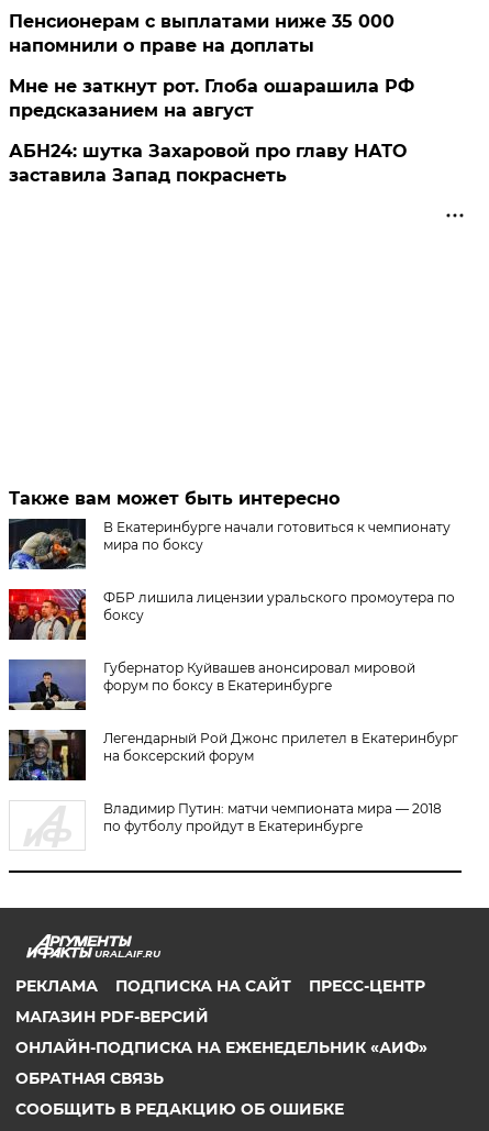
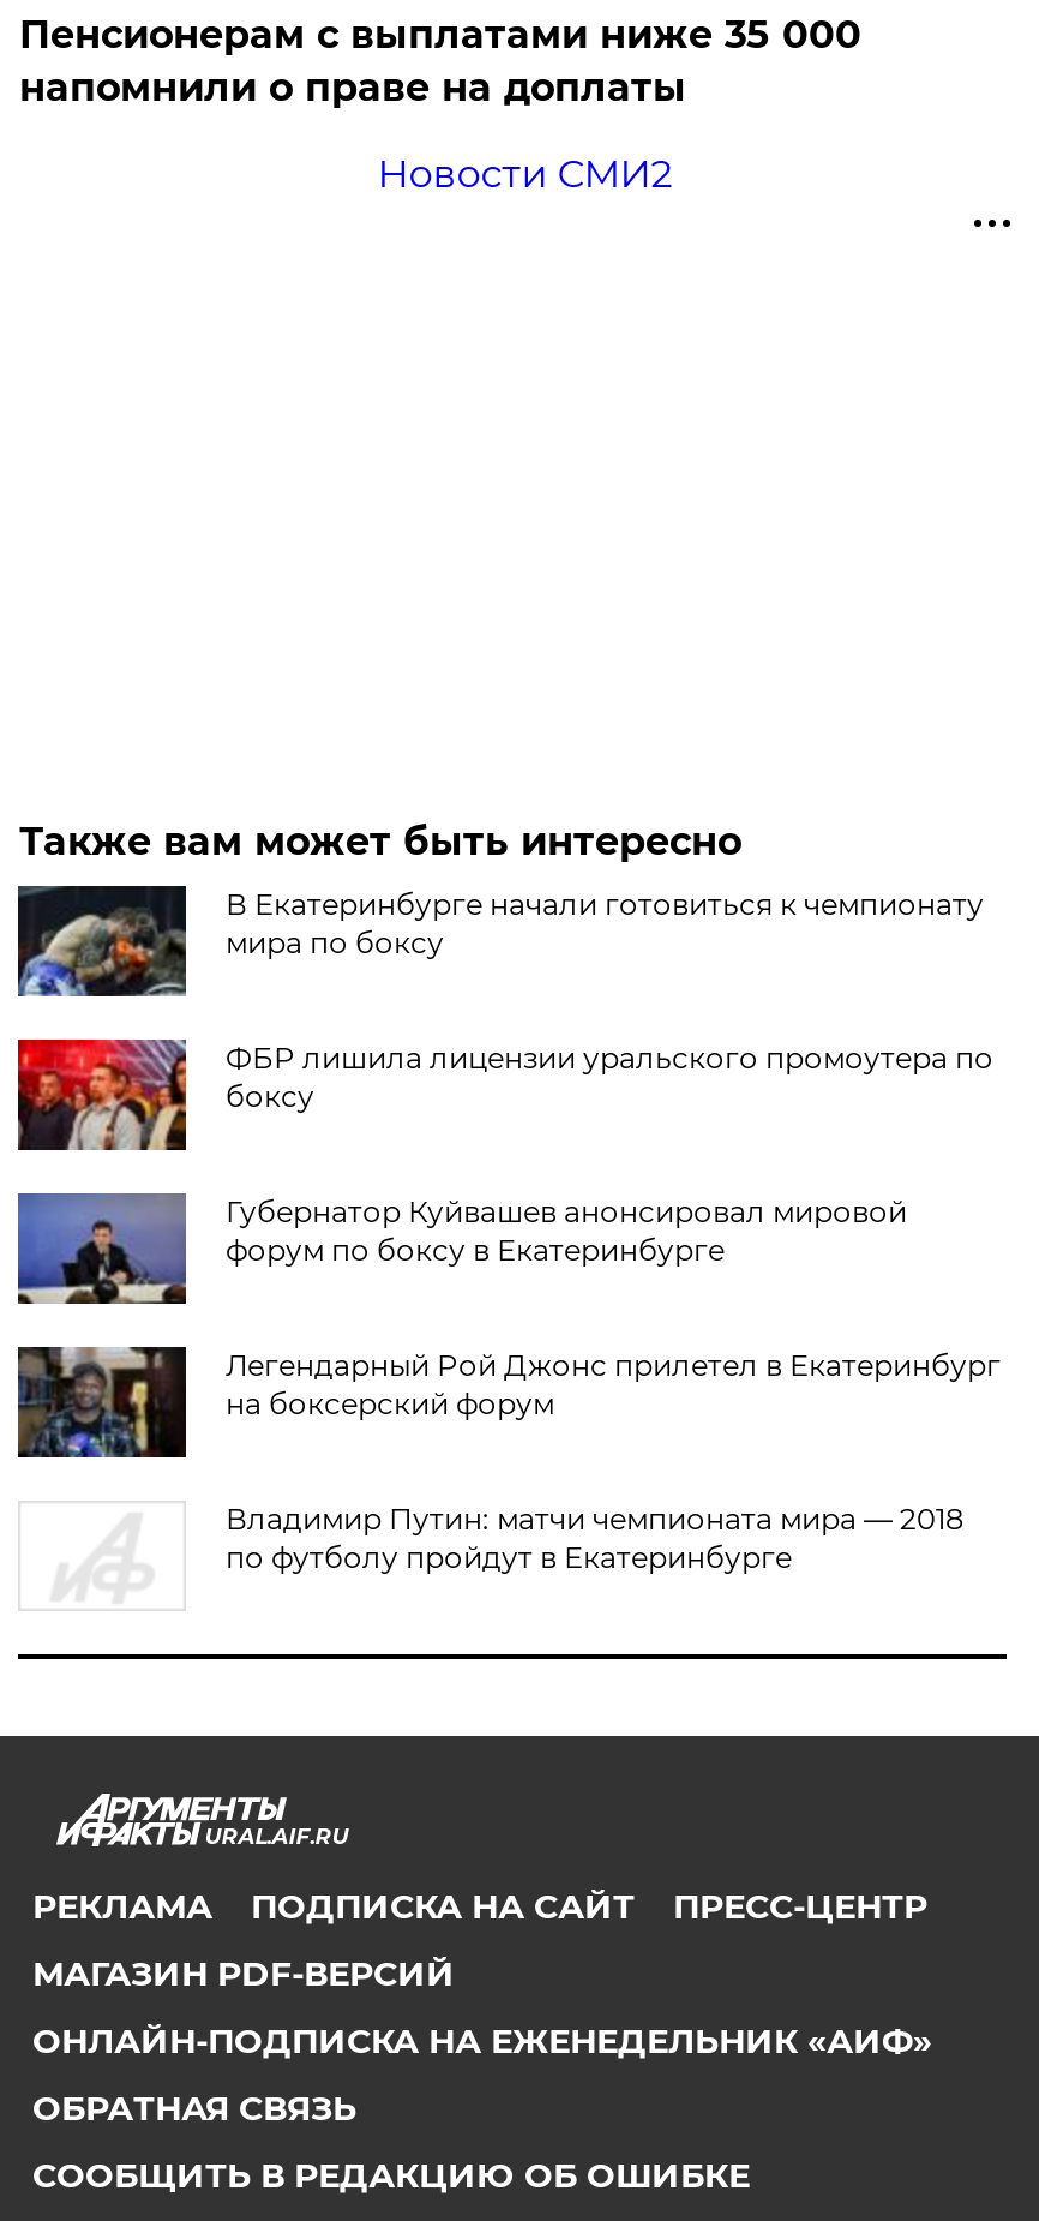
[9,76,415,186] Мне не заткнут рот. Глоба ошарашила РФ | предсказанием на август | АБН24: шутка Захаровой про главу НАТО | заставила Запад покраснеть -> [377,151,672,197] Новости СМИ2

